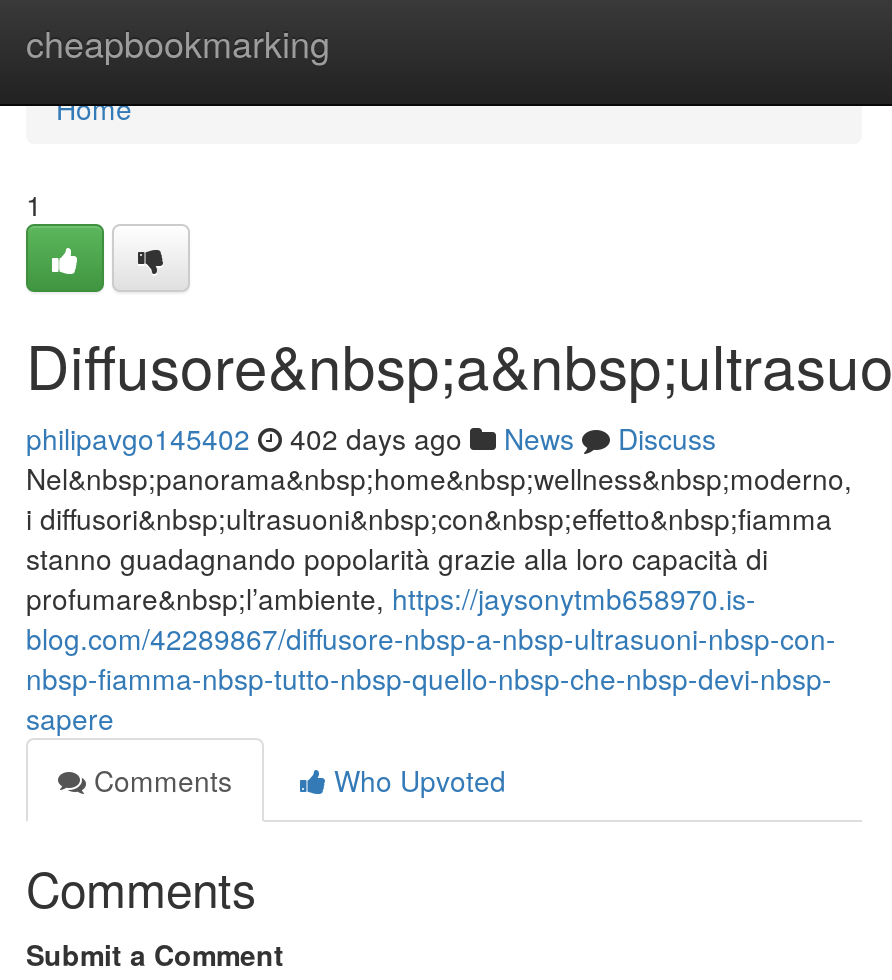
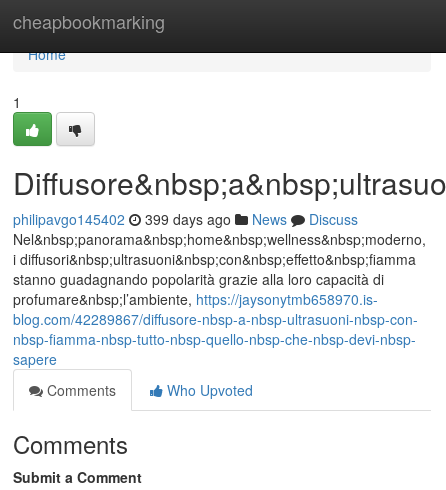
[26,418,716,458] philipavgo145402 402 days ago News Discuss -> [13,209,358,229] philipavgo145402 399 days ago News Discuss

